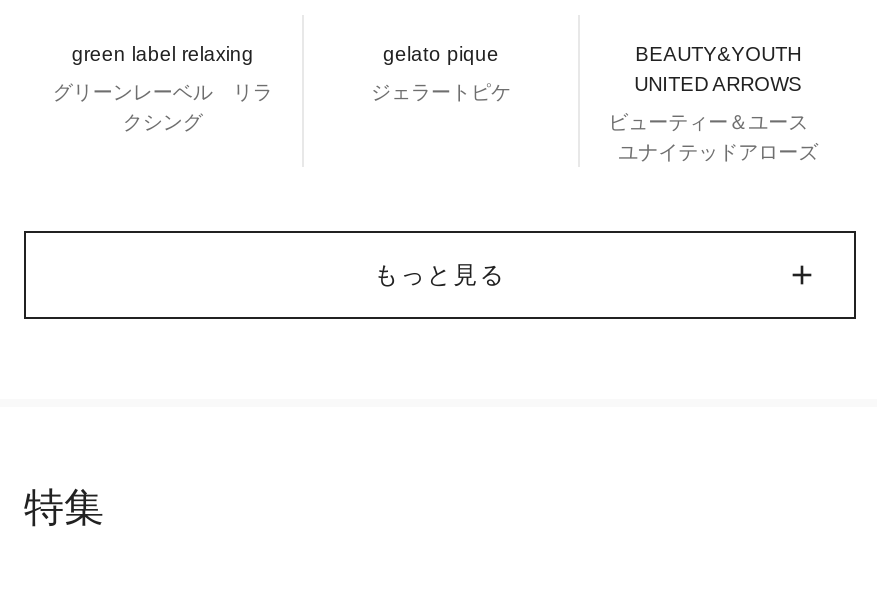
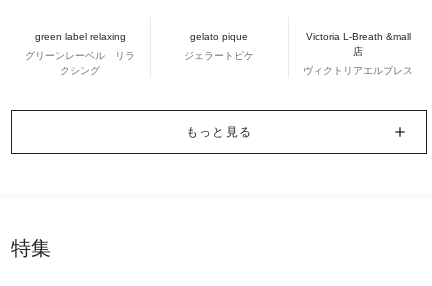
[634,43,802,95] BEAUTY&YOUTH | UNITED ARROWS -> [306,31,411,57] Victoria L-Breath &mall | 店
[608,111,828,163] ビューティー＆ユース | ユナイテッドアローズ -> [303,65,413,76] ヴィクトリアエルブレス

